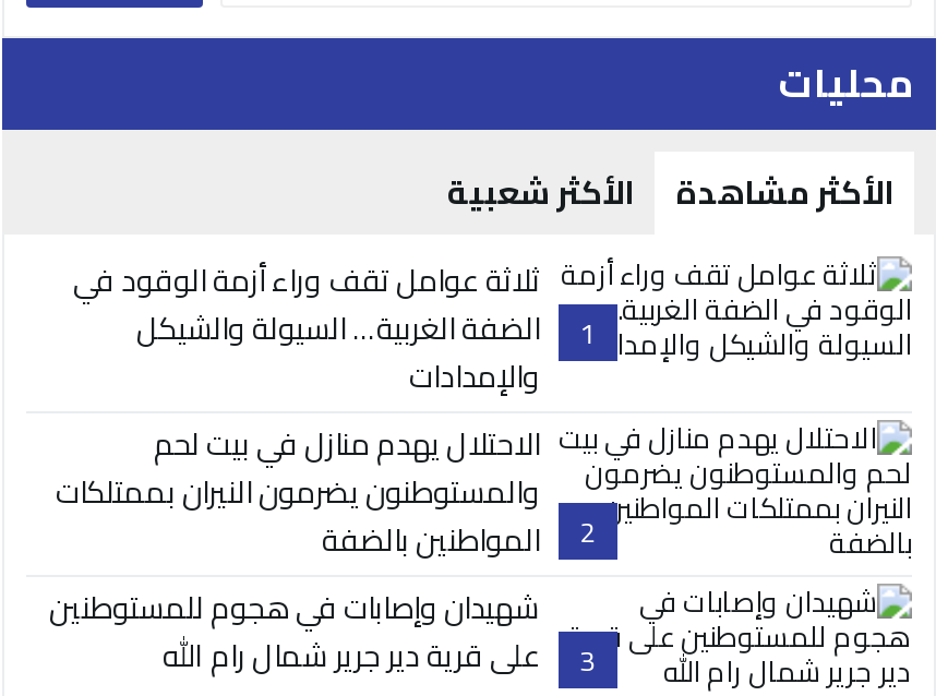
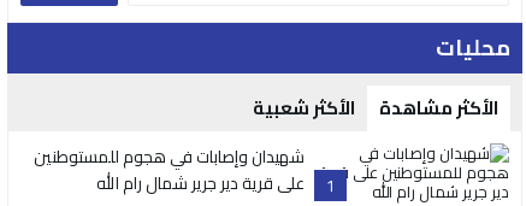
[73,252,912,557] [image] | ثلاثة عوامل تقف وراء أزمة الوقود في | الضفة الغربية… السيولة والشيكل | والإمدادات | 2 -> none
[56,416,595,686] الاحتلال يهدم منازل في بيت لحم | والمستوطنون يضرمون النيران بممتلكات | المواطنين بالضفة | 3 -> none

